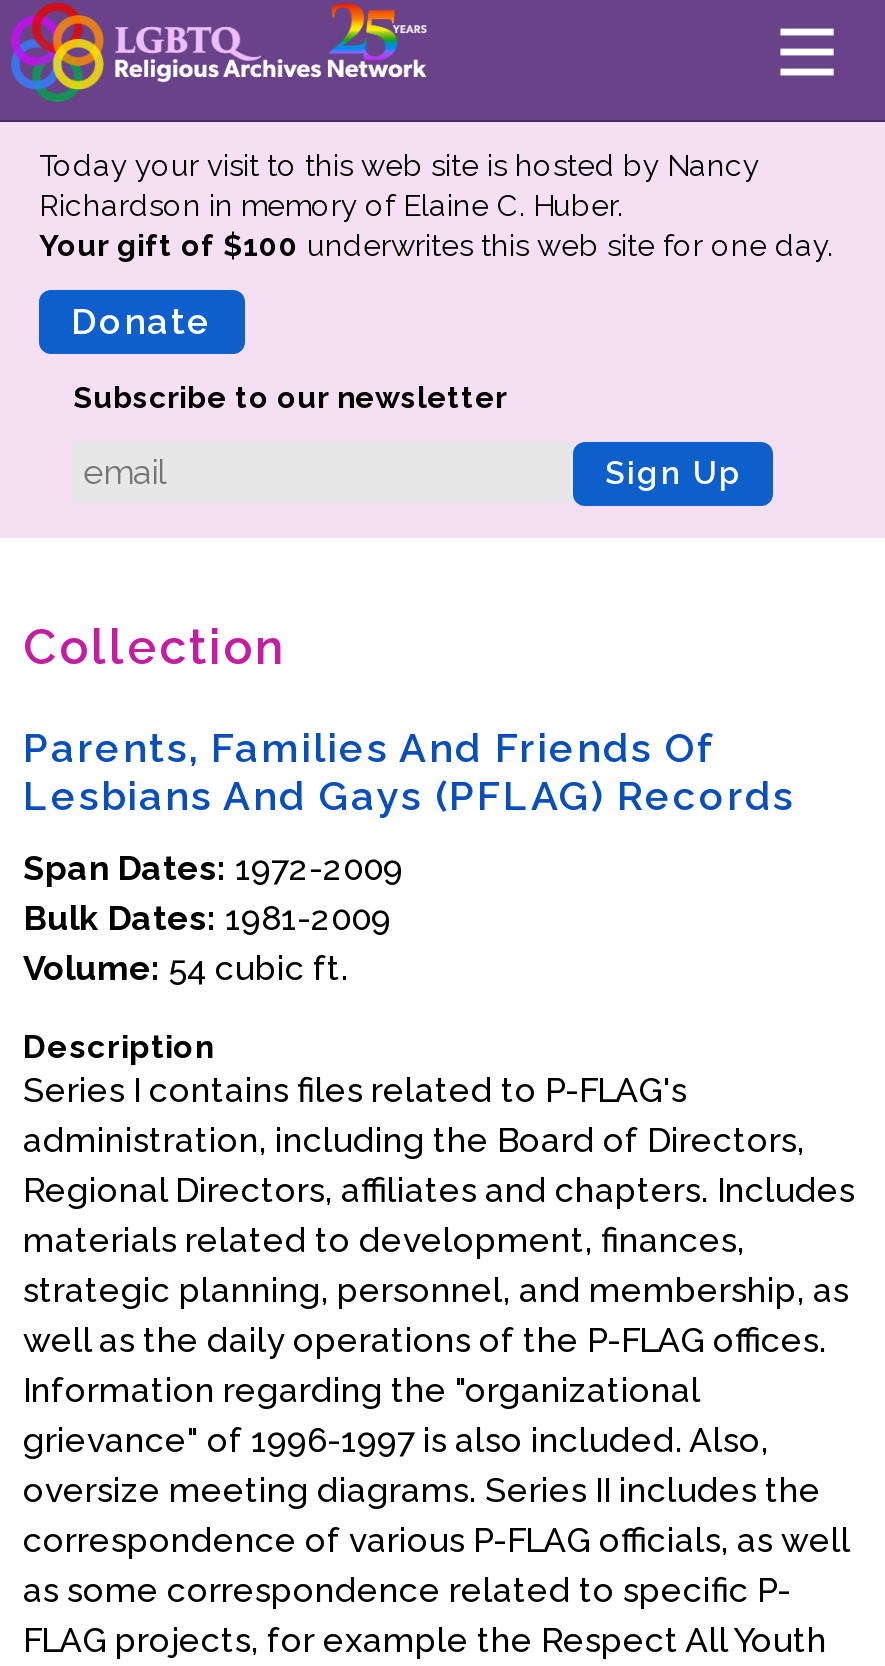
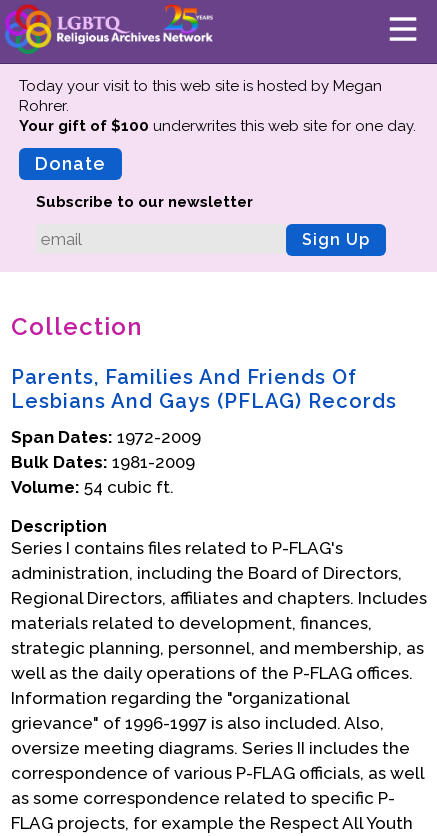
[39,148,759,224] Today your visit to this web site is hosted by Nancy | Richardson in memory of Elaine C. Huber. -> [19,77,382,115] Today your visit to this web site is hosted by Megan | Rohrer.

